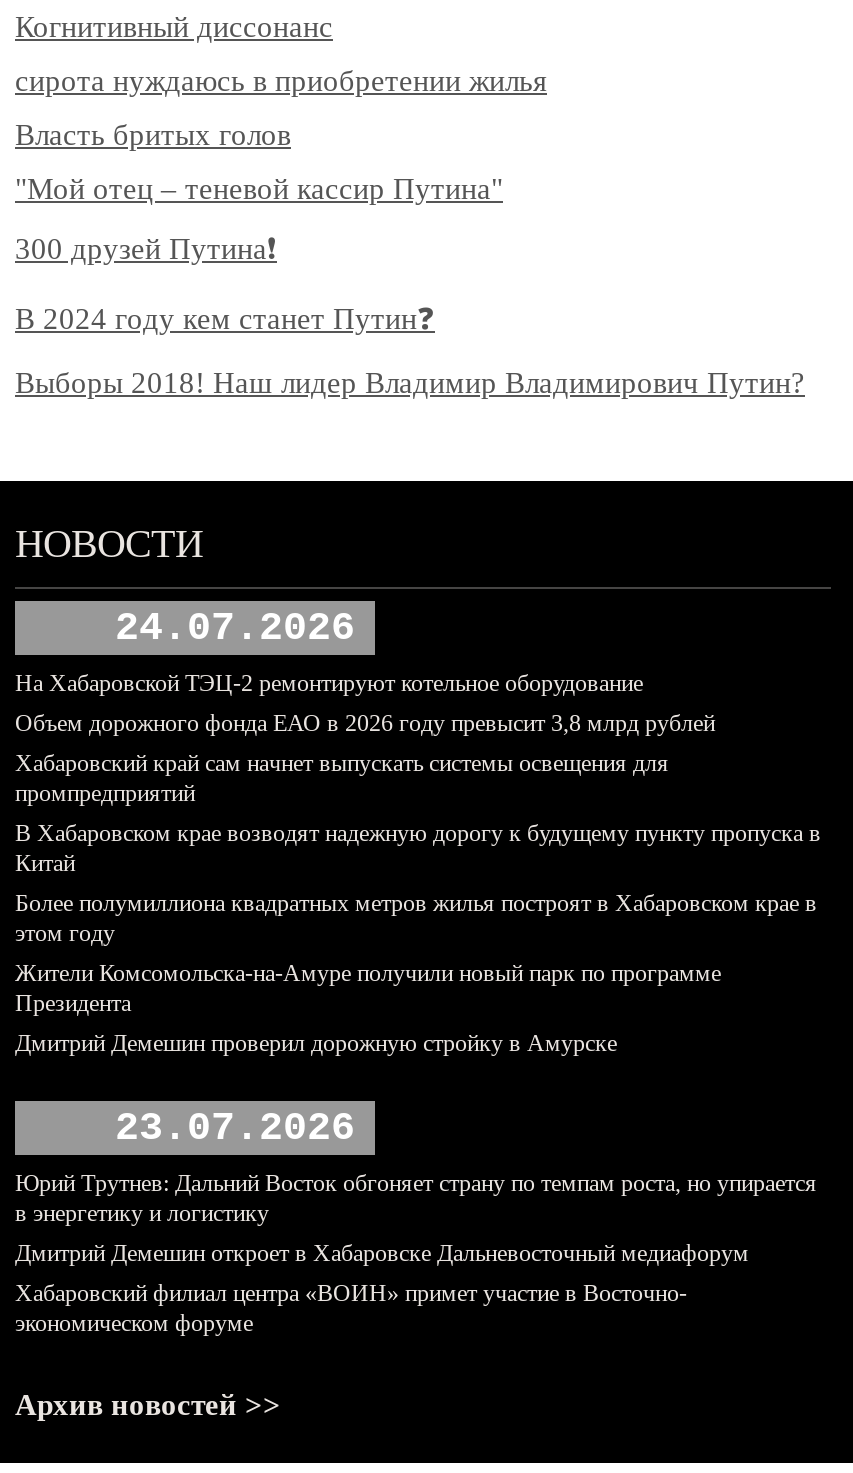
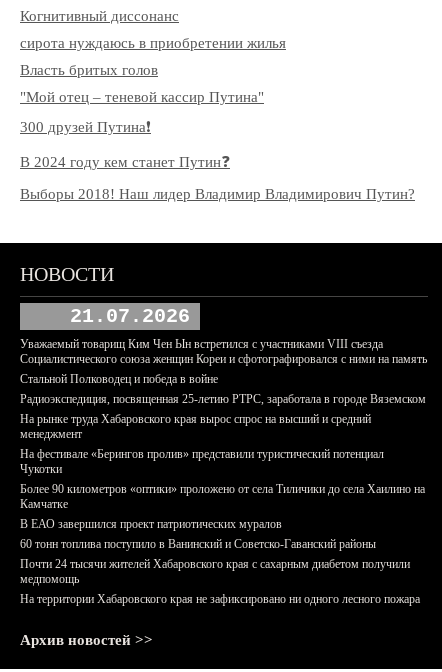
[15,605,821,1337] 24.07.2026 | На Хабаровской ТЭЦ-2 ремонтируют котельное оборудование | Объем дорожного фонда ЕАО в 2026 году превысит 3,8 млрд рублей | Хабаровский край сам начнет выпускать системы освещения для | промпредприятий | В Хабаровском крае возводят надежную дорогу к будущему пункту пропуска в | Китай | Более полумиллиона квадратных метров жилья построят в Хабаровском крае в | этом году | Жители Комсомольска-на-Амуре получили новый парк по программе | Президента | Дмитрий Демешин проверил дорожную стройку в Амурске | 23.07.2026 | Юрий Трутнев: Дальний Восток обгоняет страну по темпам роста, но упирается | в энергетику и логистику | Дмитрий Демешин откроет в Хабаровске Дальневосточный медиафорум | Хабаровский филиал центра «ВОИН» примет участие в Восточно- | экономическом форуме -> [20,305,427,606] 21.07.2026 | Уважаемый товарищ Ким Чен Ын встретился с участниками VIII съезда | Социалистического союза женщин Кореи и сфотографировался с ними на память | Стальной Полководец и победа в войне | Радиоэкспедиция, посвященная 25-летию РТРС, заработала в городе Вяземском | На рынке труда Хабаровского края вырос спрос на высший и средний | менеджмент | На фестивале «Берингов пролив» представили туристический потенциал | Чукотки | Более 90 километров «оптики» проложено от села Тиличики до села Хаилино на | Камчатке | В ЕАО завершился проект патриотических муралов | 60 тонн топлива поступило в Ванинский и Советско-Гаванский районы | Почти 24 тысячи жителей Хабаровского края с сахарным диабетом получили | медпомощь | На территории Хабаровского края не зафиксировано ни одного лесного пожара

